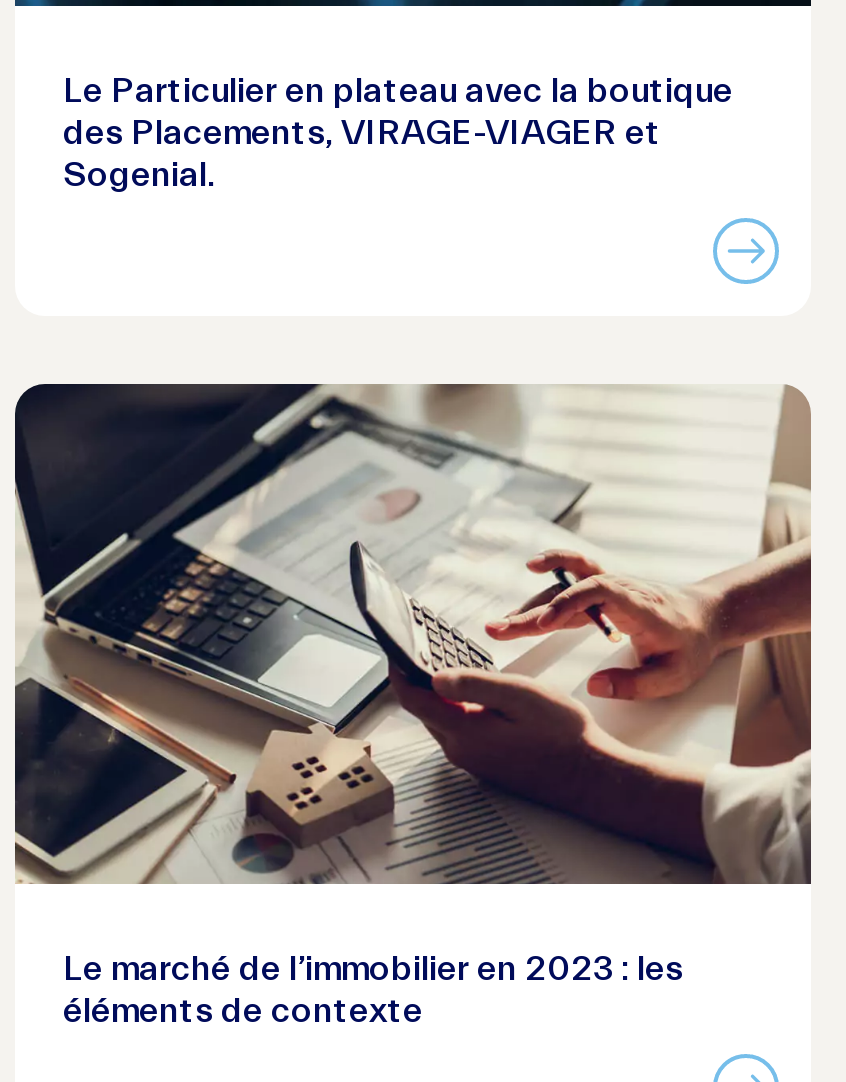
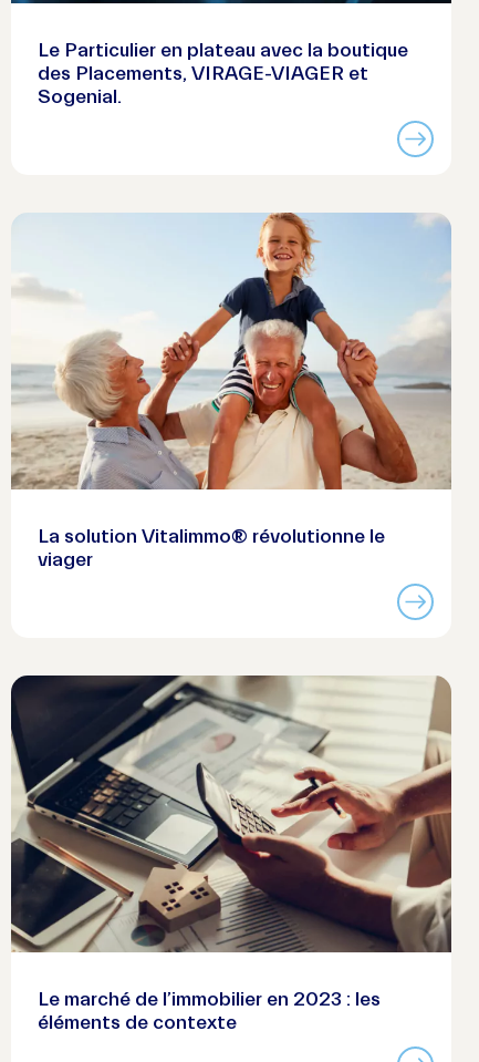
none -> [11,213,451,571] [image] | La solution Vitalimmo® révolutionne le | viager

